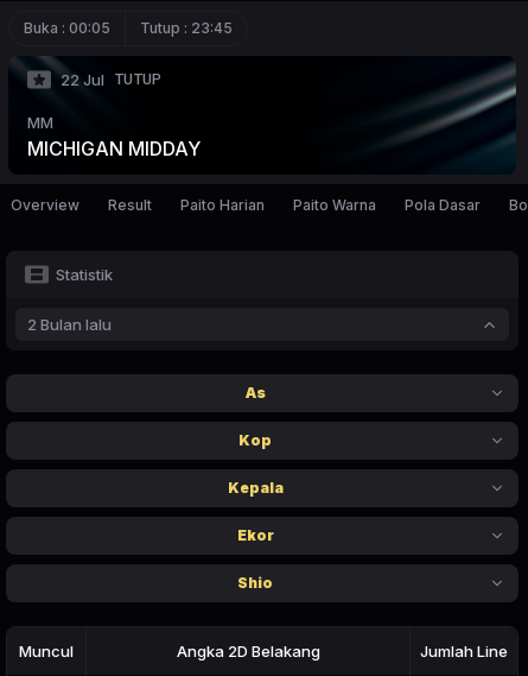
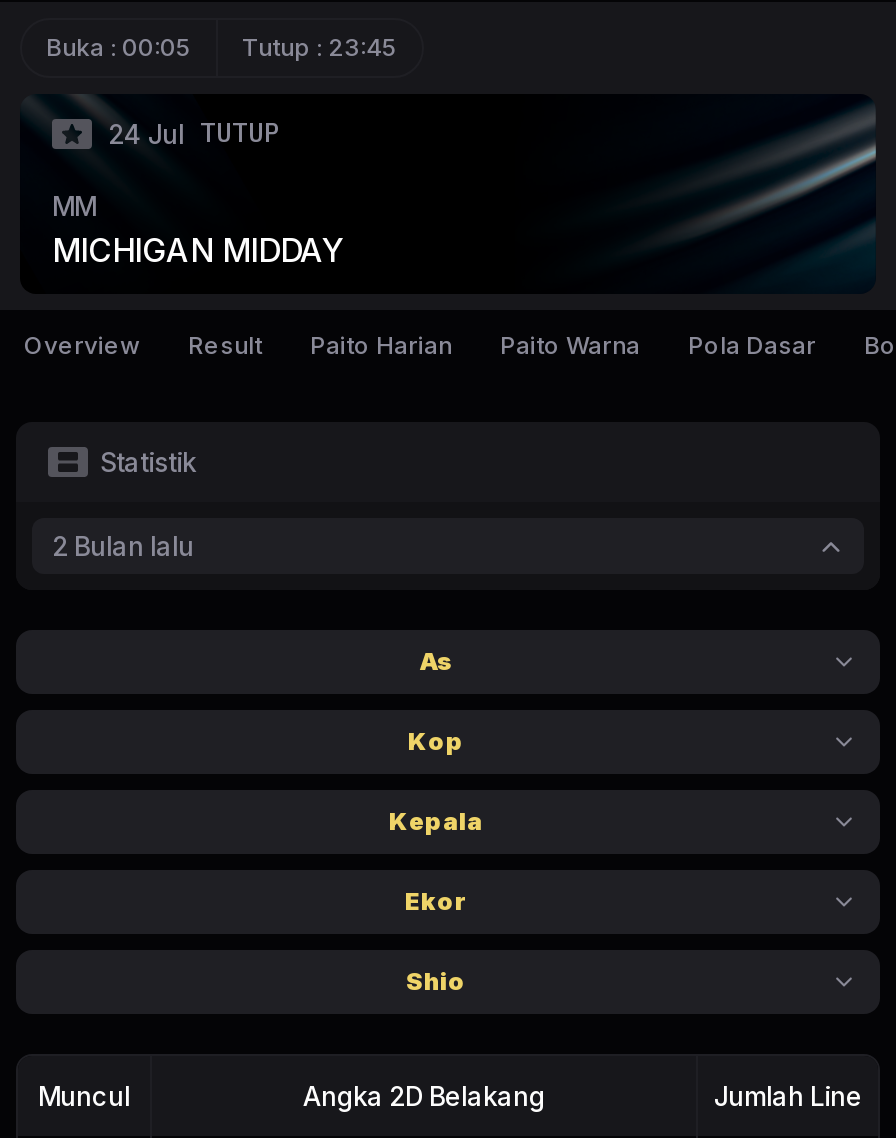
[61,69,161,89] 22 Jul TUTUP -> [108,116,280,150] 24 Jul TUTUP

